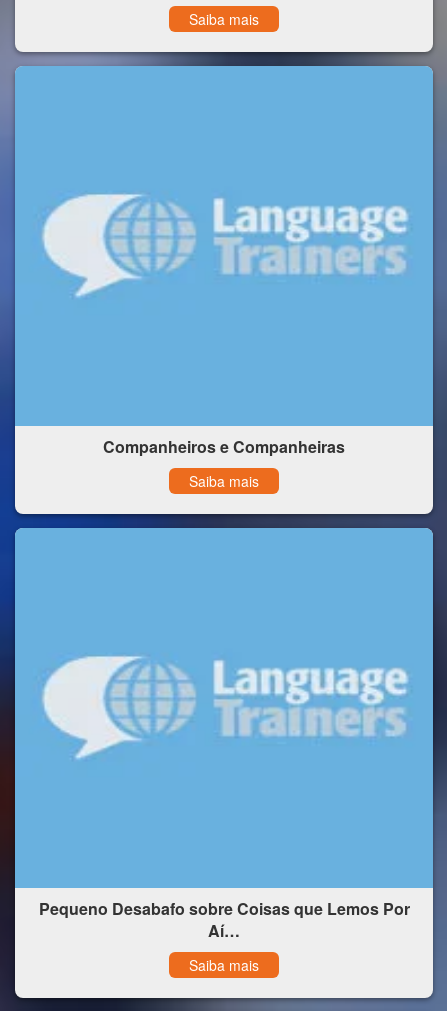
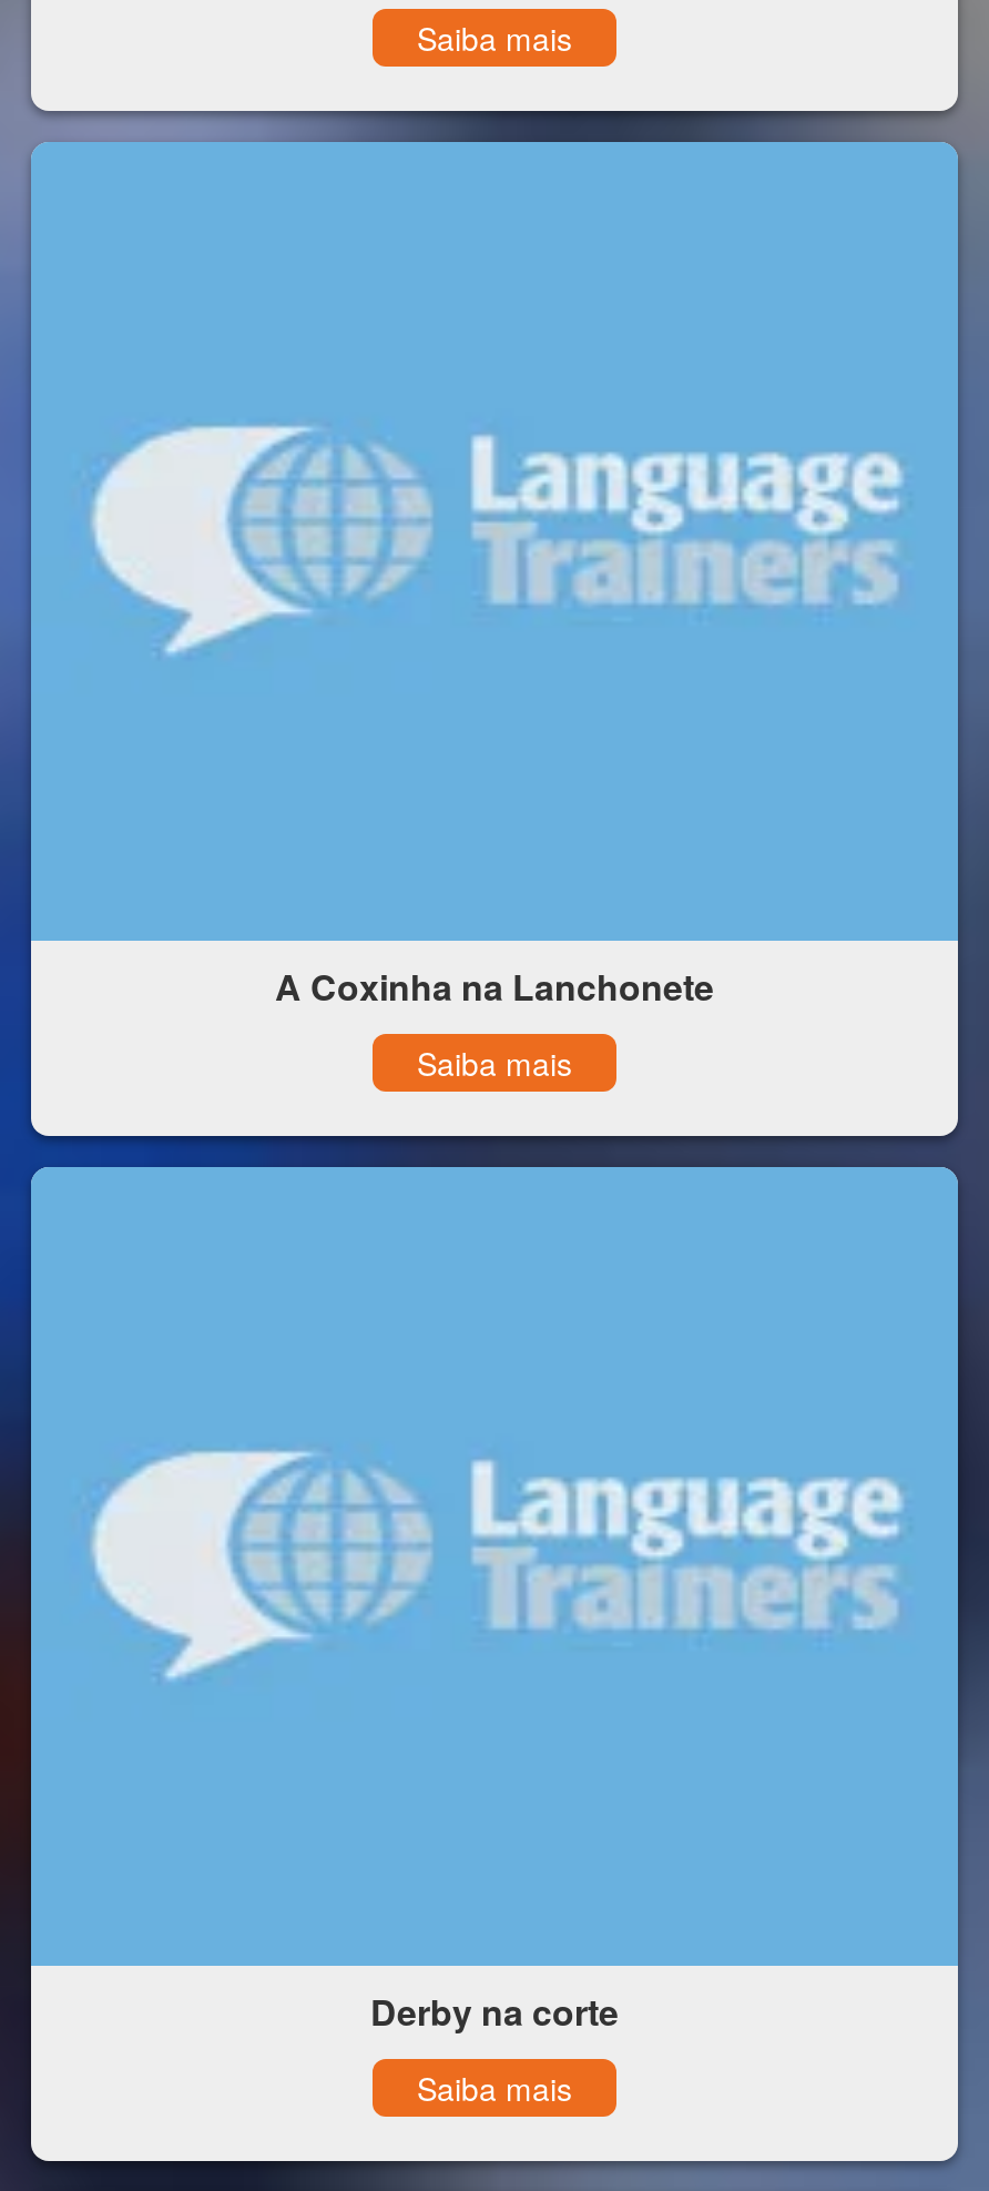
[103,435,345,458] Companheiros e Companheiras -> [275,961,714,1012] A Coxinha na Lanchonete
[38,897,409,942] Pequeno Desabafo sobre Coisas que Lemos Por | Aí… -> [370,1986,619,2037] Derby na corte

